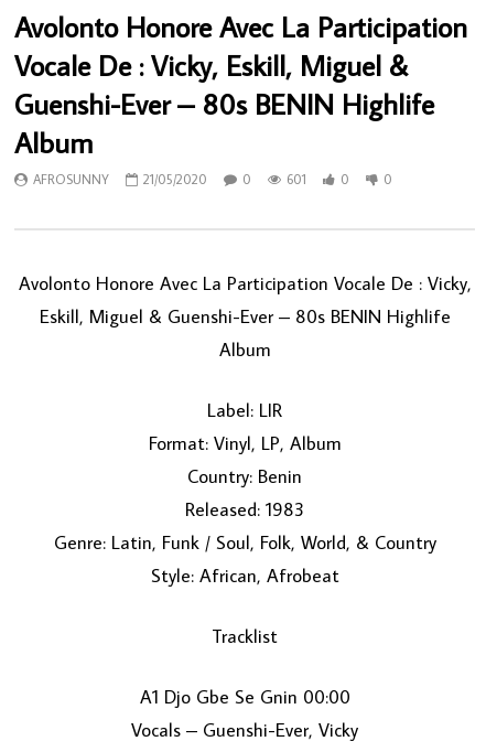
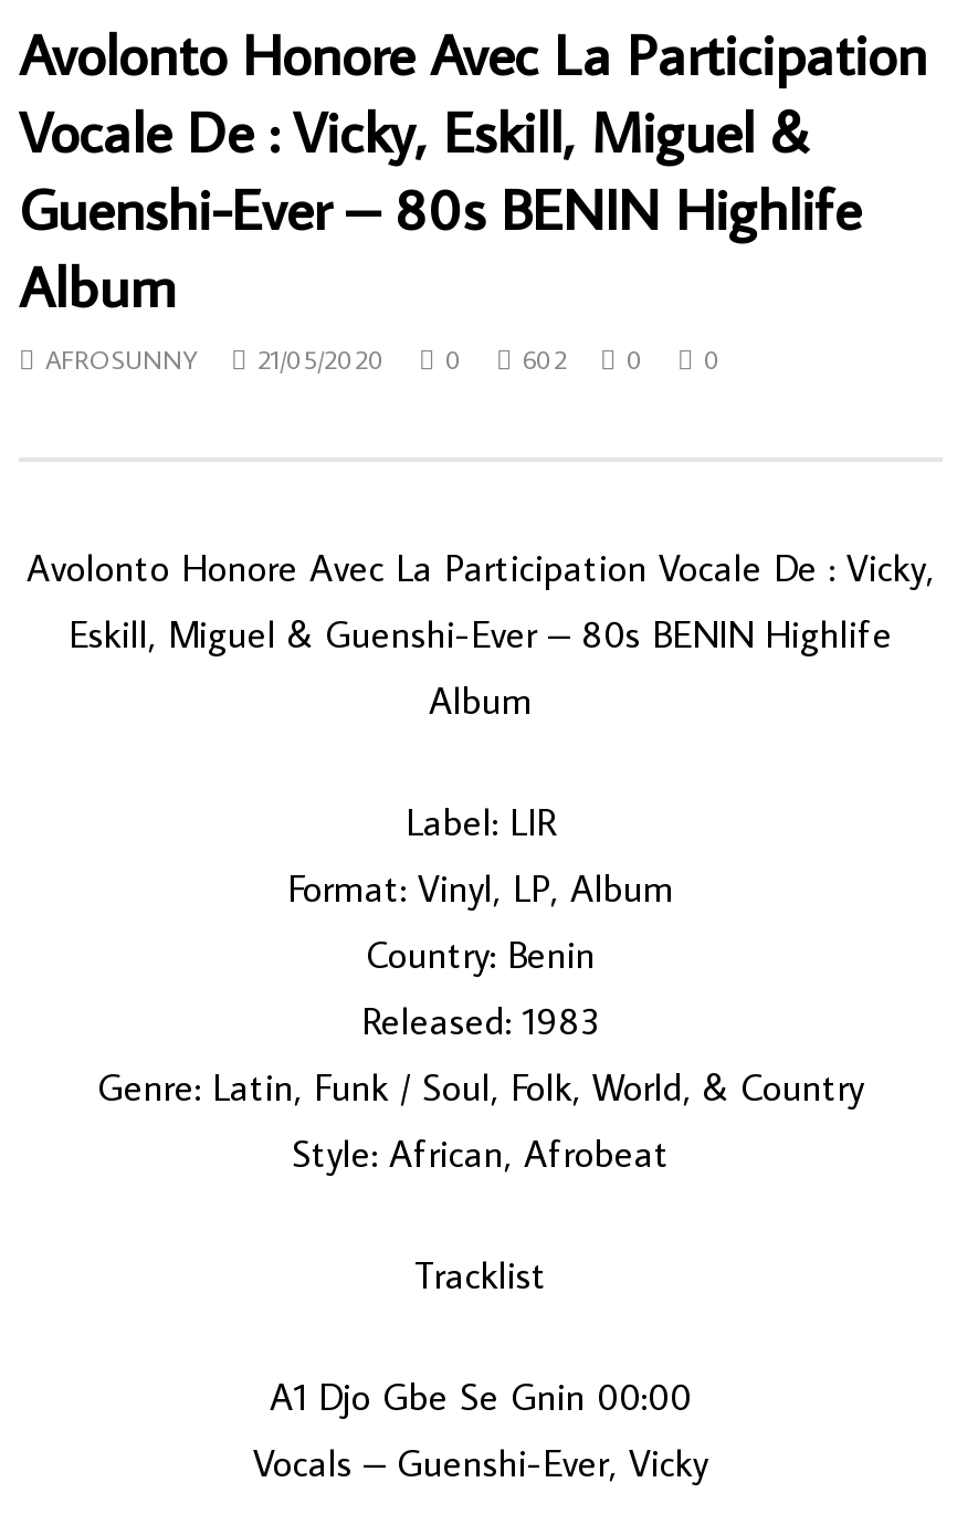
[287,171,306,188] 601 -> [523,343,567,376] 602

